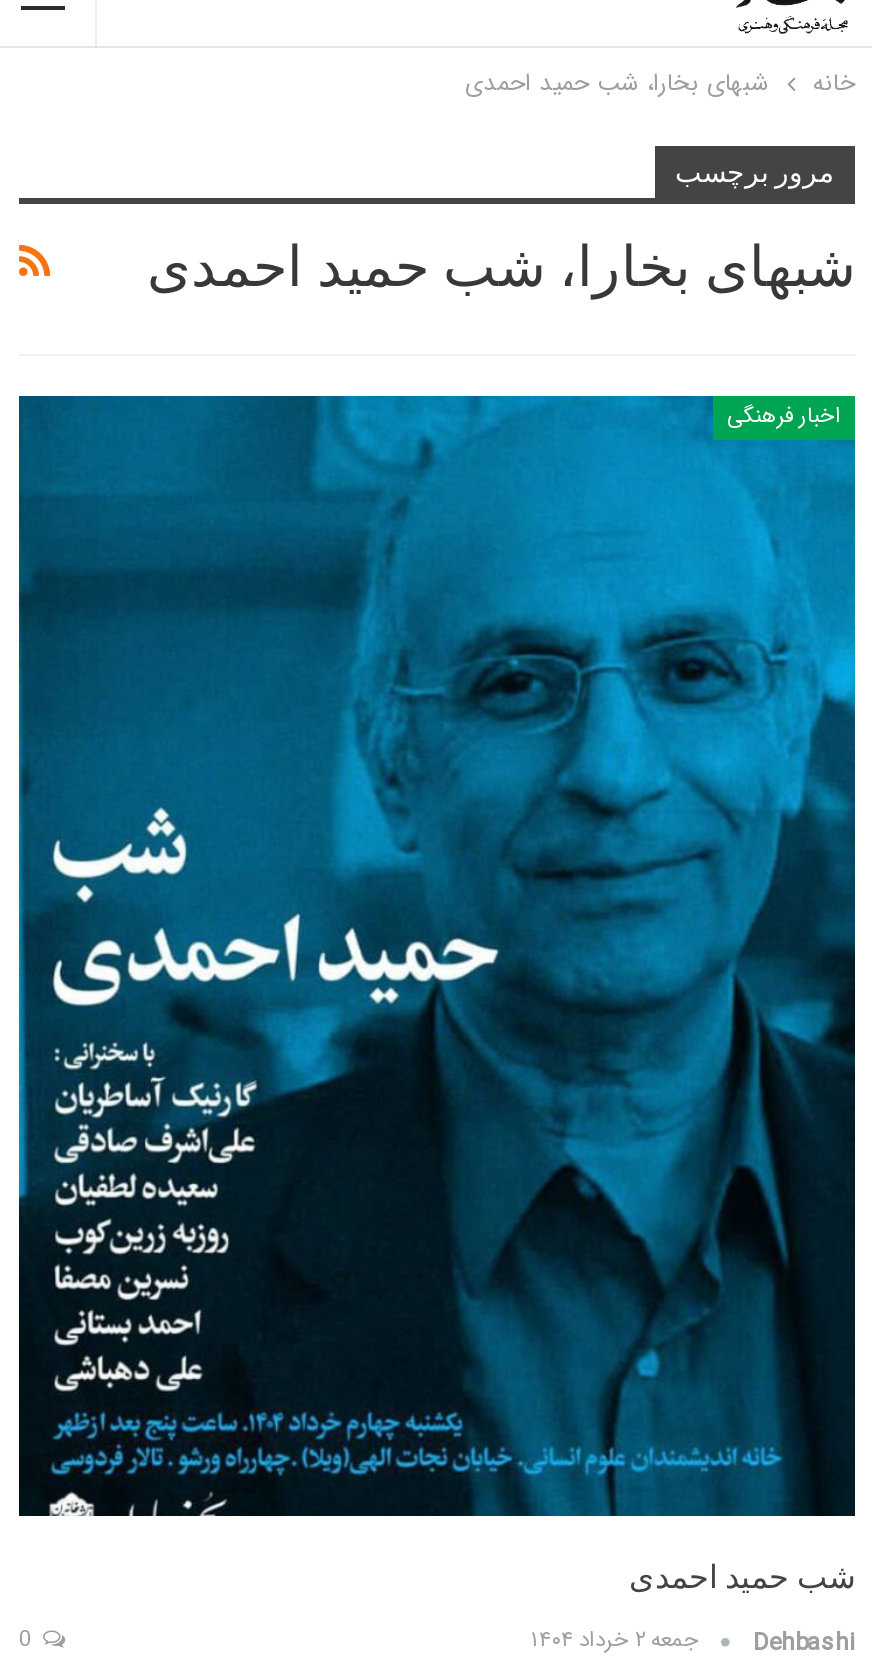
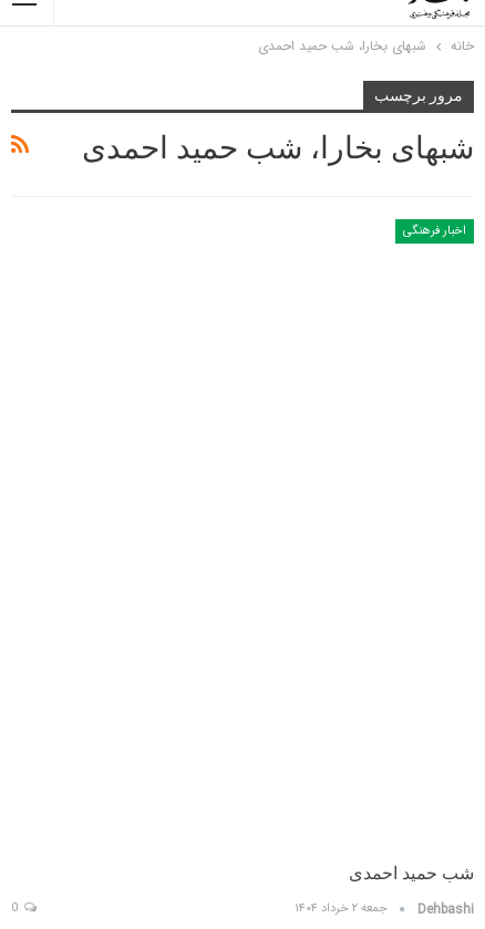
[17,394,857,1518] [image] -> none

